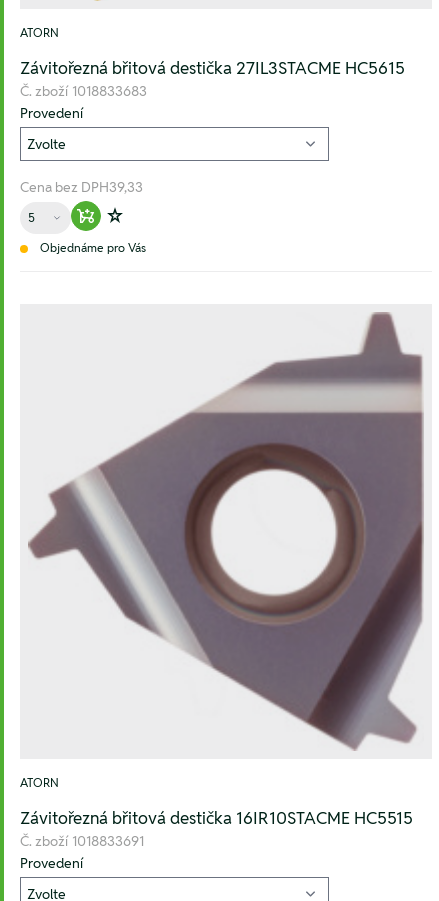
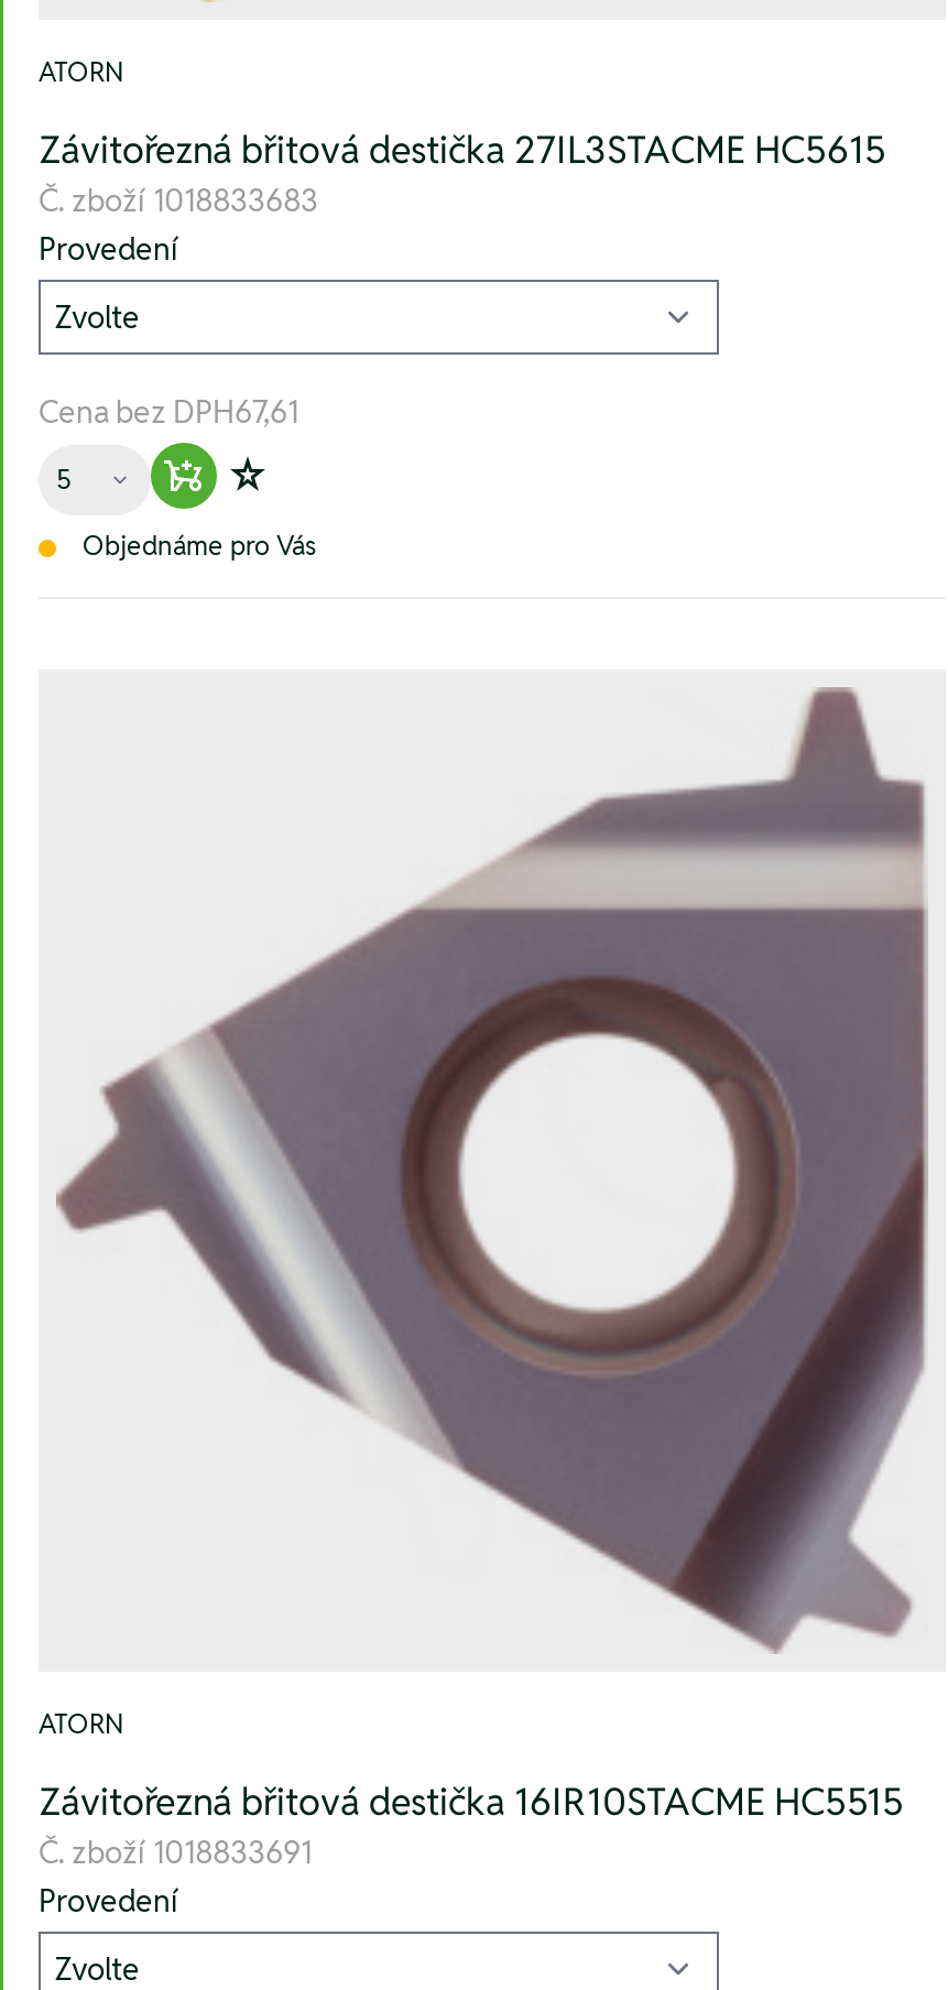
[20,178,143,196] Cena bez DPH39,33 -> [39,393,298,432] Cena bez DPH67,61

